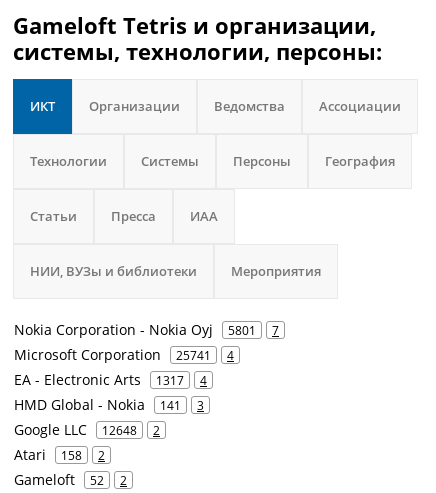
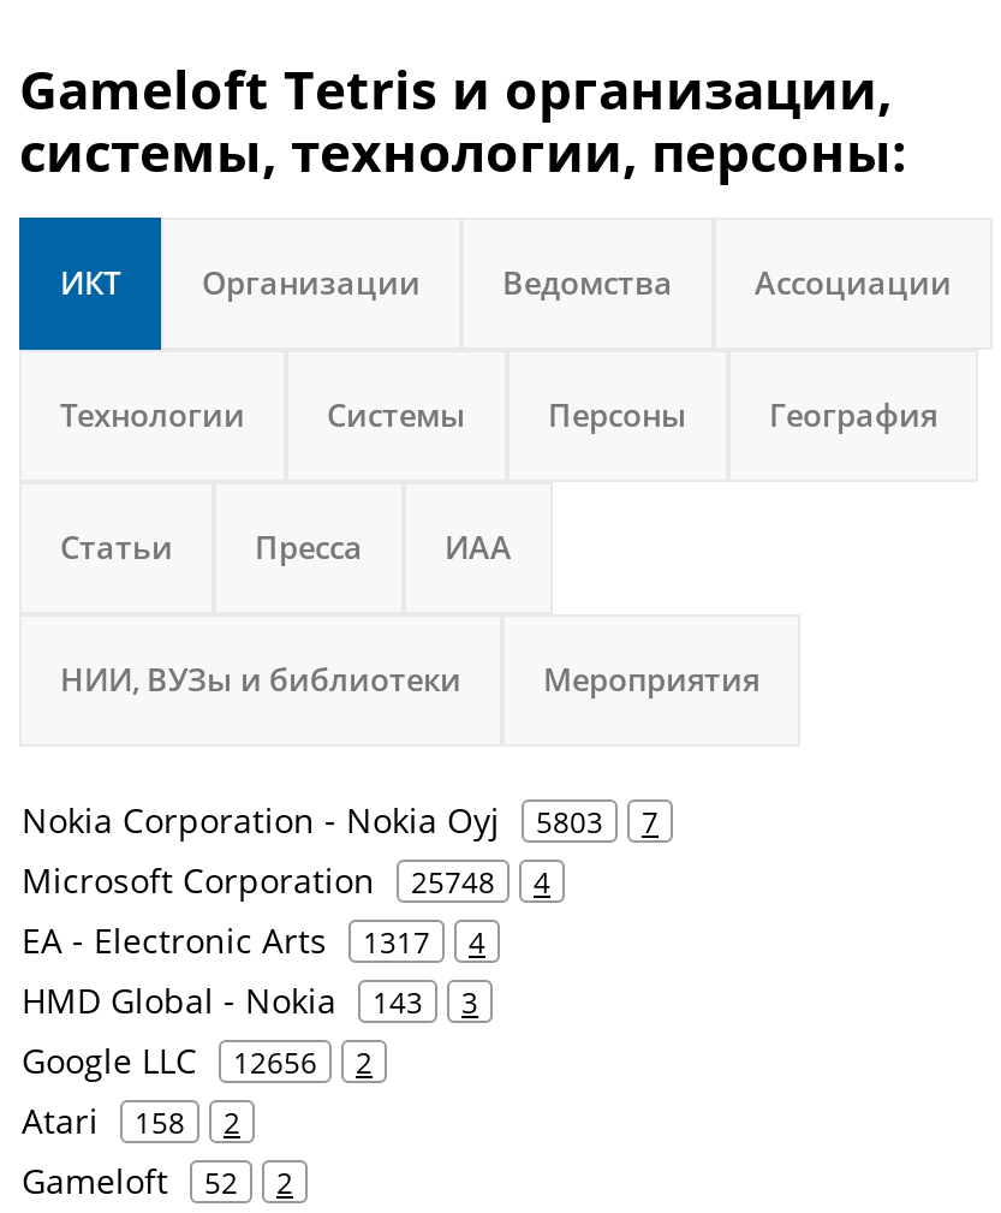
[14,320,279,339] Nokia Corporation - Nokia Oyj 5801 7 -> [22,797,659,843] Nokia Corporation - Nokia Oyj 5803 7
[14,345,234,364] Microsoft Corporation 25741 4 -> [22,857,550,903] Microsoft Corporation 25748 4
[14,395,204,414] HMD Global - Nokia 141 3 -> [22,977,478,1023] HMD Global - Nokia 143 3
[14,420,160,439] Google LLC 12648 2 -> [22,1037,373,1083] Google LLC 12656 2

